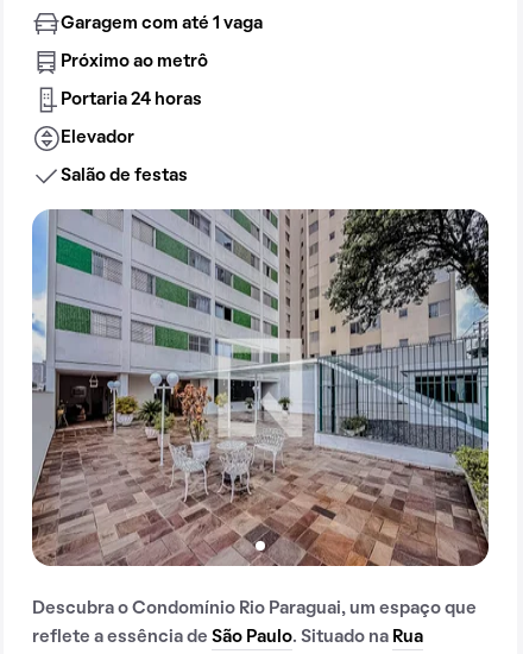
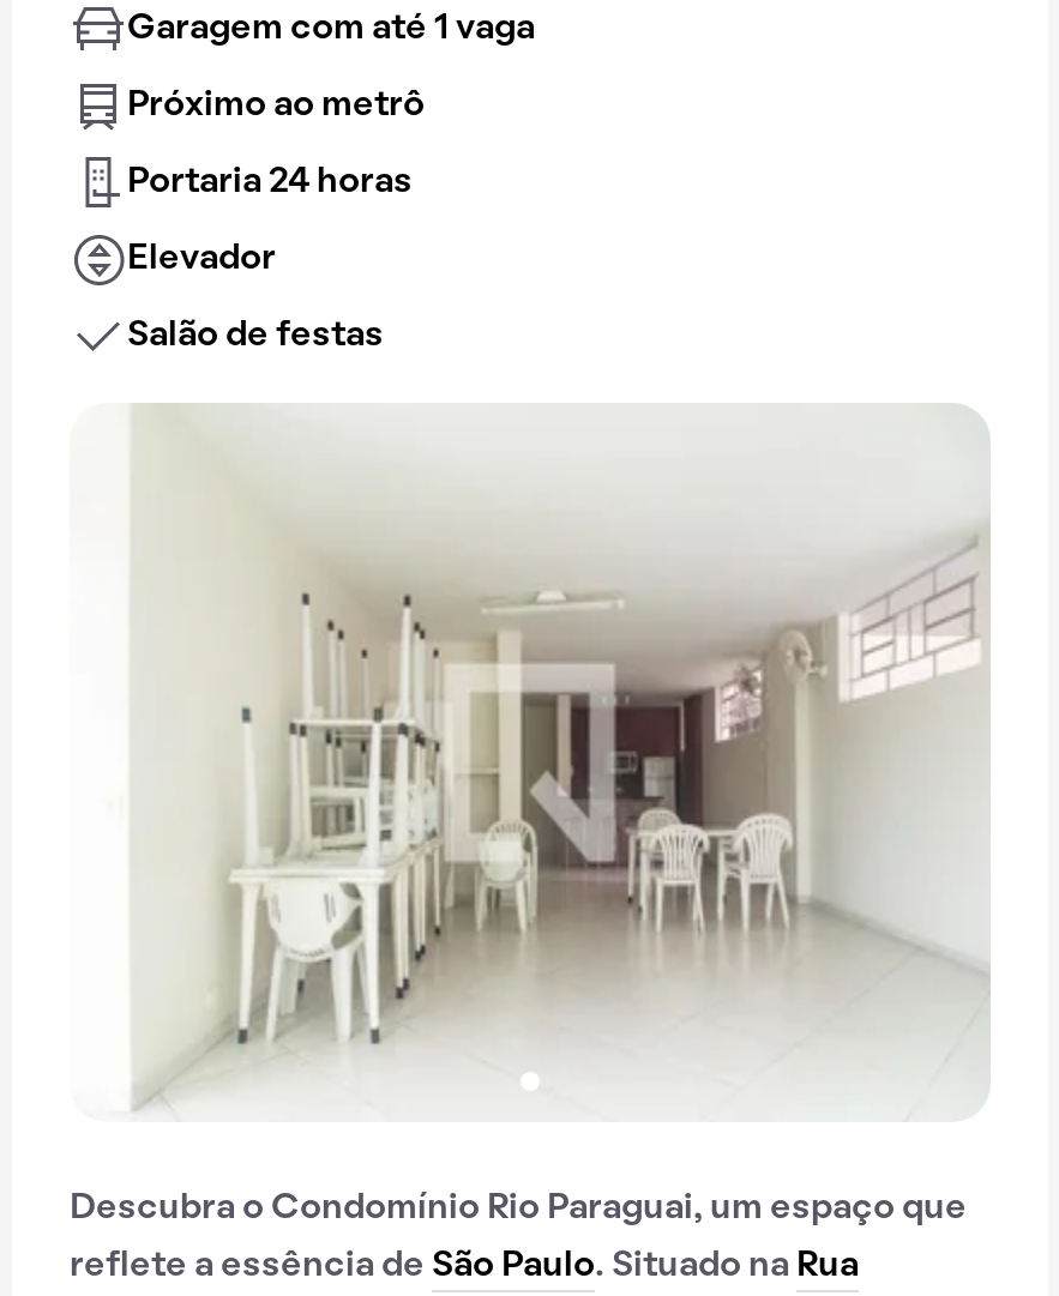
[31,208,490,567] [image] -> [70,403,991,1122] [image]

